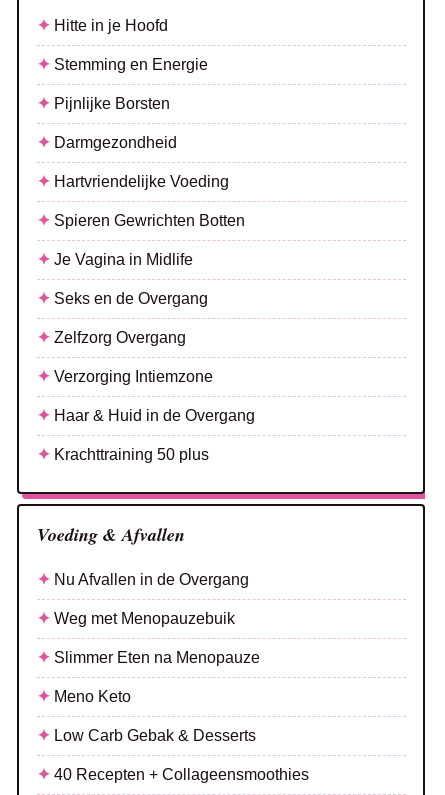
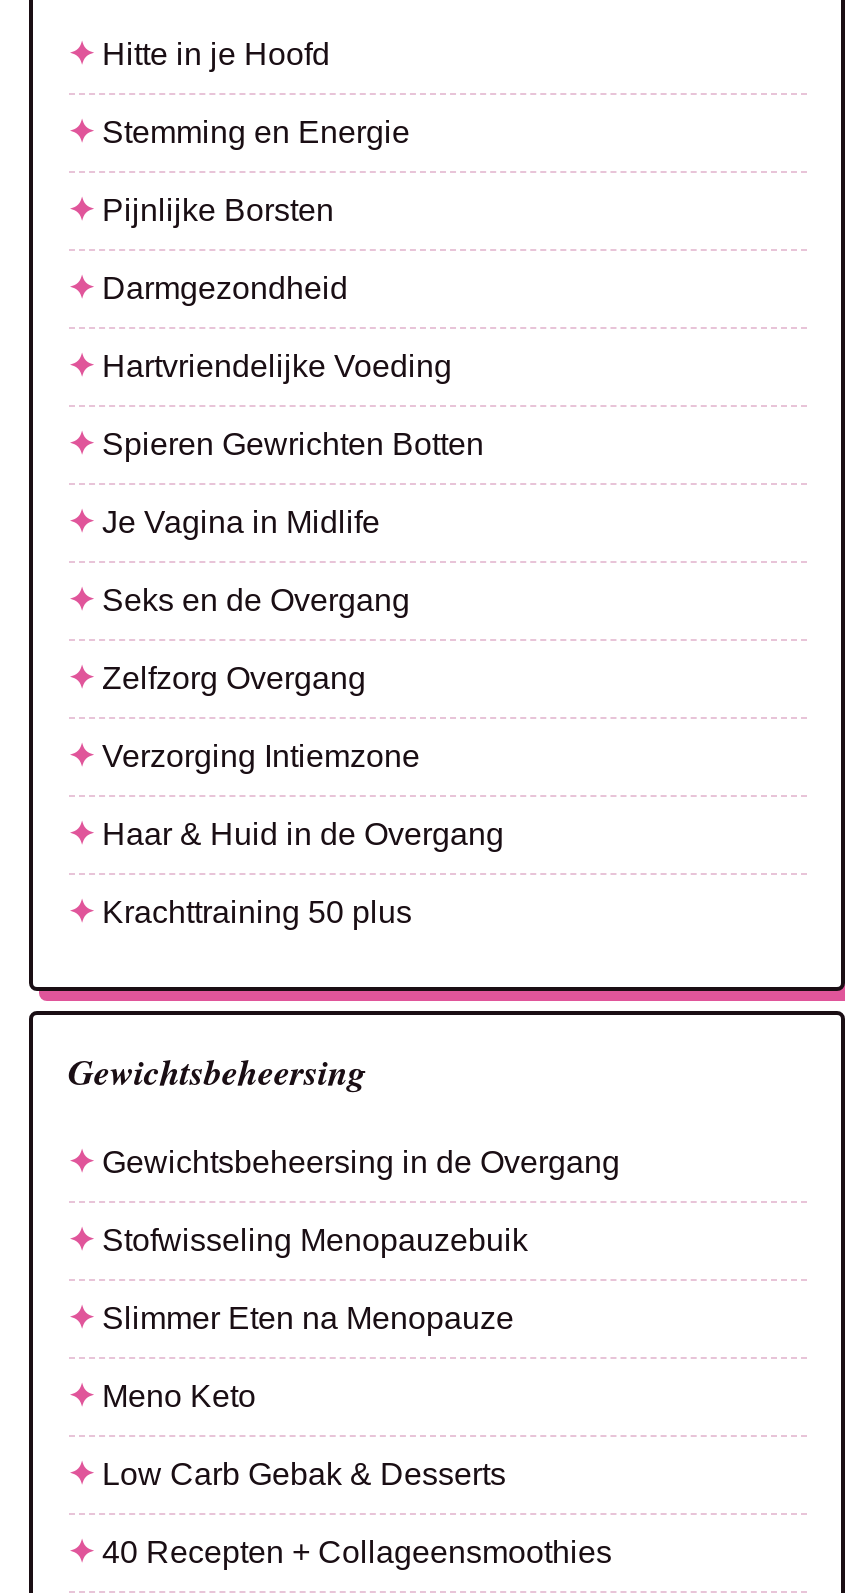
[36,522,184,547] Voeding & Afvallen -> [68,1047,366,1097] Gewichtsbeheersing
[53,571,248,588] Nu Afvallen in de Overgang -> [102,1145,620,1179] Gewichtsbeheersing in de Overgang
[53,610,234,627] Weg met Menopauzebuik -> [102,1223,528,1257] Stofwisseling Menopauzebuik

